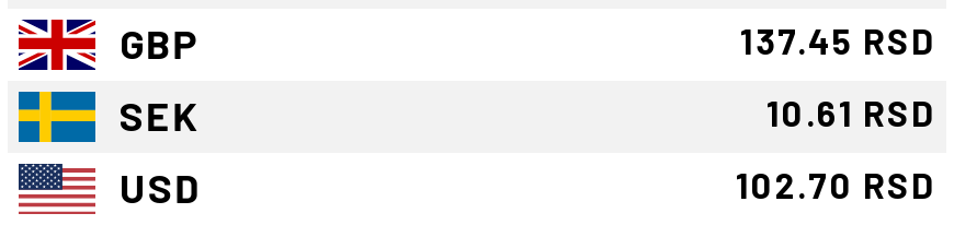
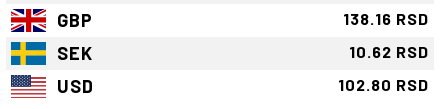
[740,19,935,61] 137.45 RSD -> [343,9,429,28] 138.16 RSD
[766,91,935,133] 10.61 RSD -> [349,42,429,61] 10.62 RSD
[736,163,935,205] 102.70 RSD -> [338,75,429,94] 102.80 RSD

